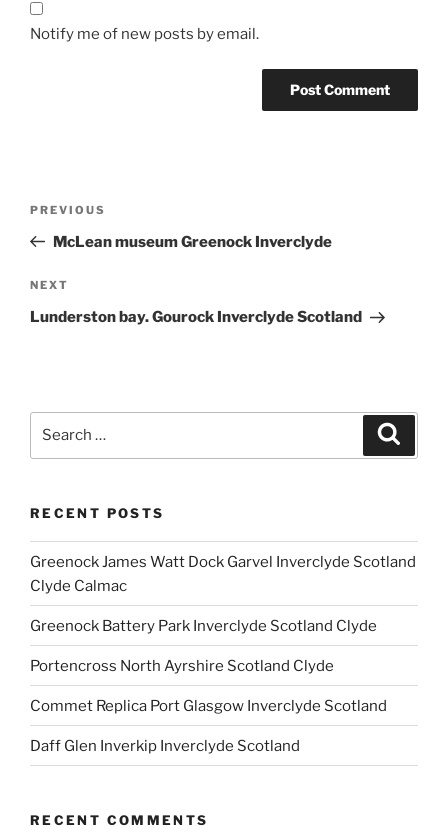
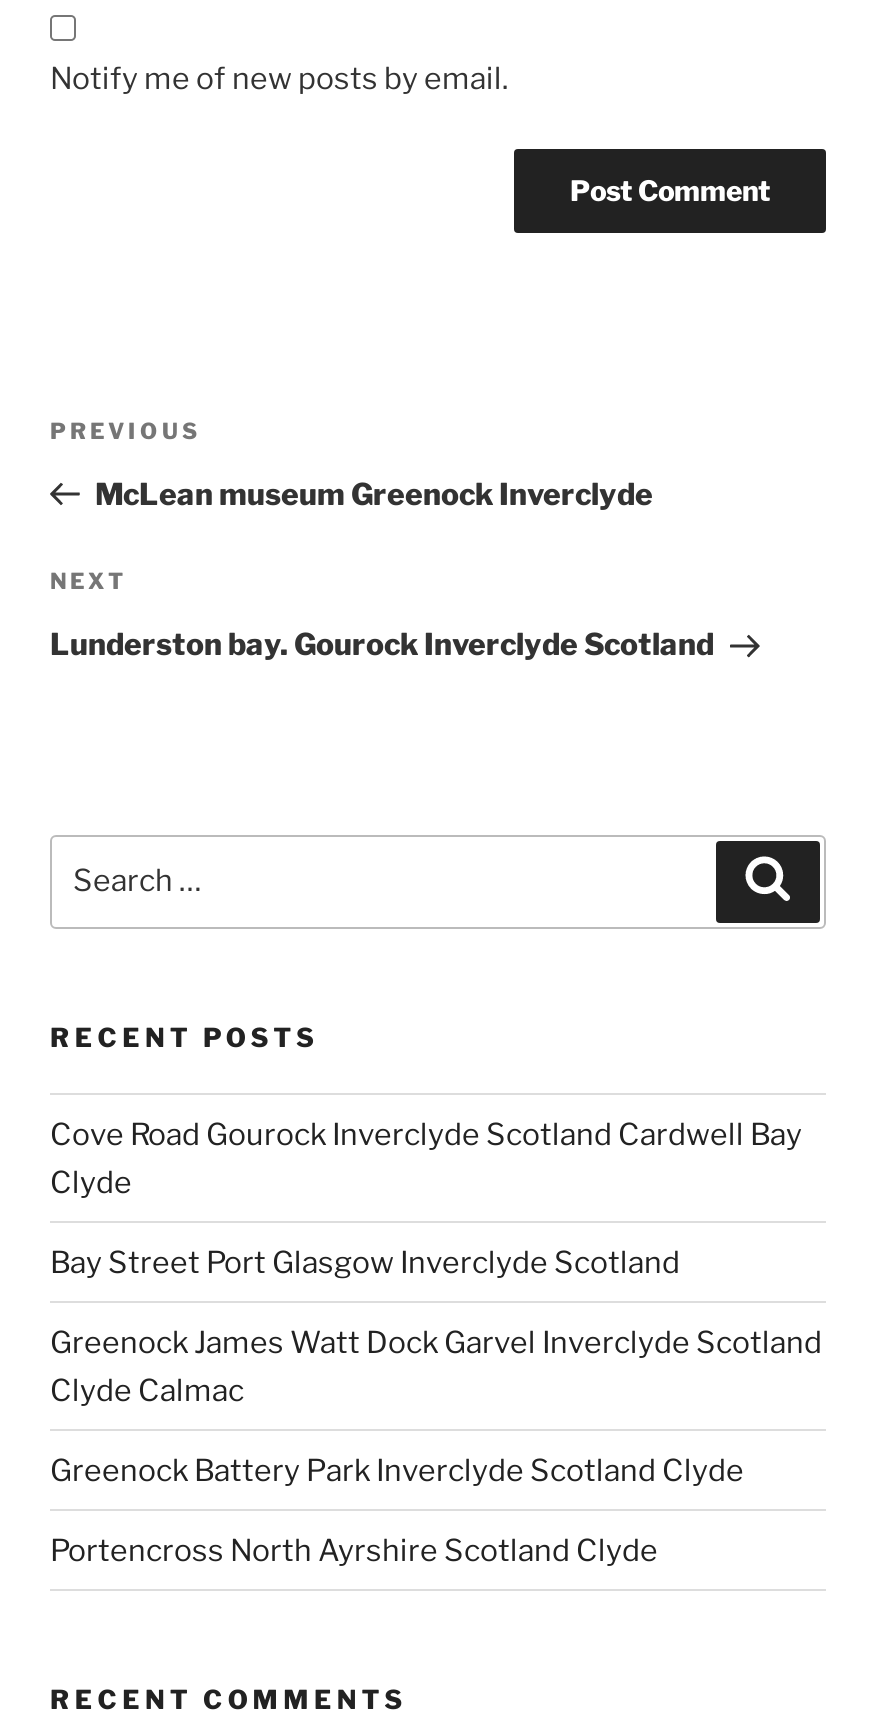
none -> [50,1117,802,1281] Cove Road Gourock Inverclyde Scotland Cardwell Bay | Clyde | Bay Street Port Glasgow Inverclyde Scotland
moved [30,553,416,675] -> [50,1325,822,1569]: Greenock James Watt Dock Garvel Inverclyde Scotland | Clyde Calmac | Greenock Battery Park Inverclyde Scotland Clyde | Portencross North Ayrshire Scotland Clyde
[30,697,387,755] Commet Replica Port Glasgow Inverclyde Scotland | Daff Glen Inverkip Inverclyde Scotland -> none

